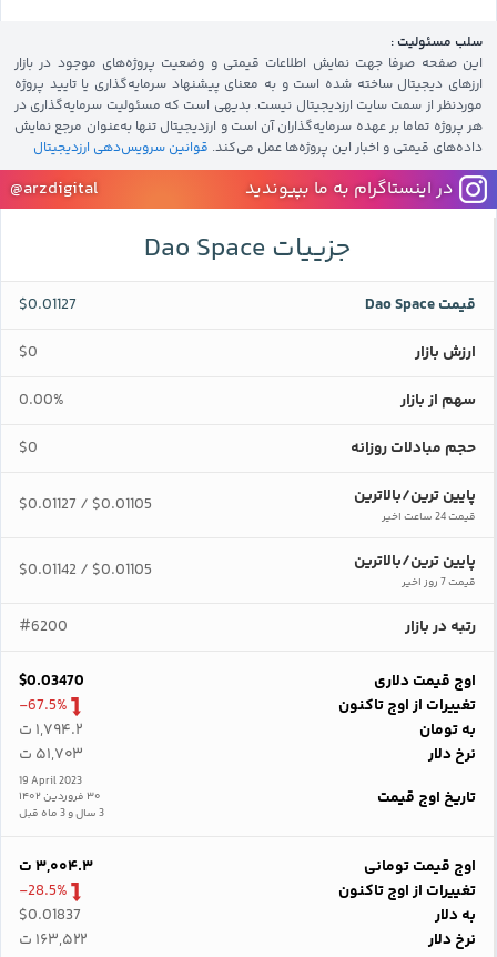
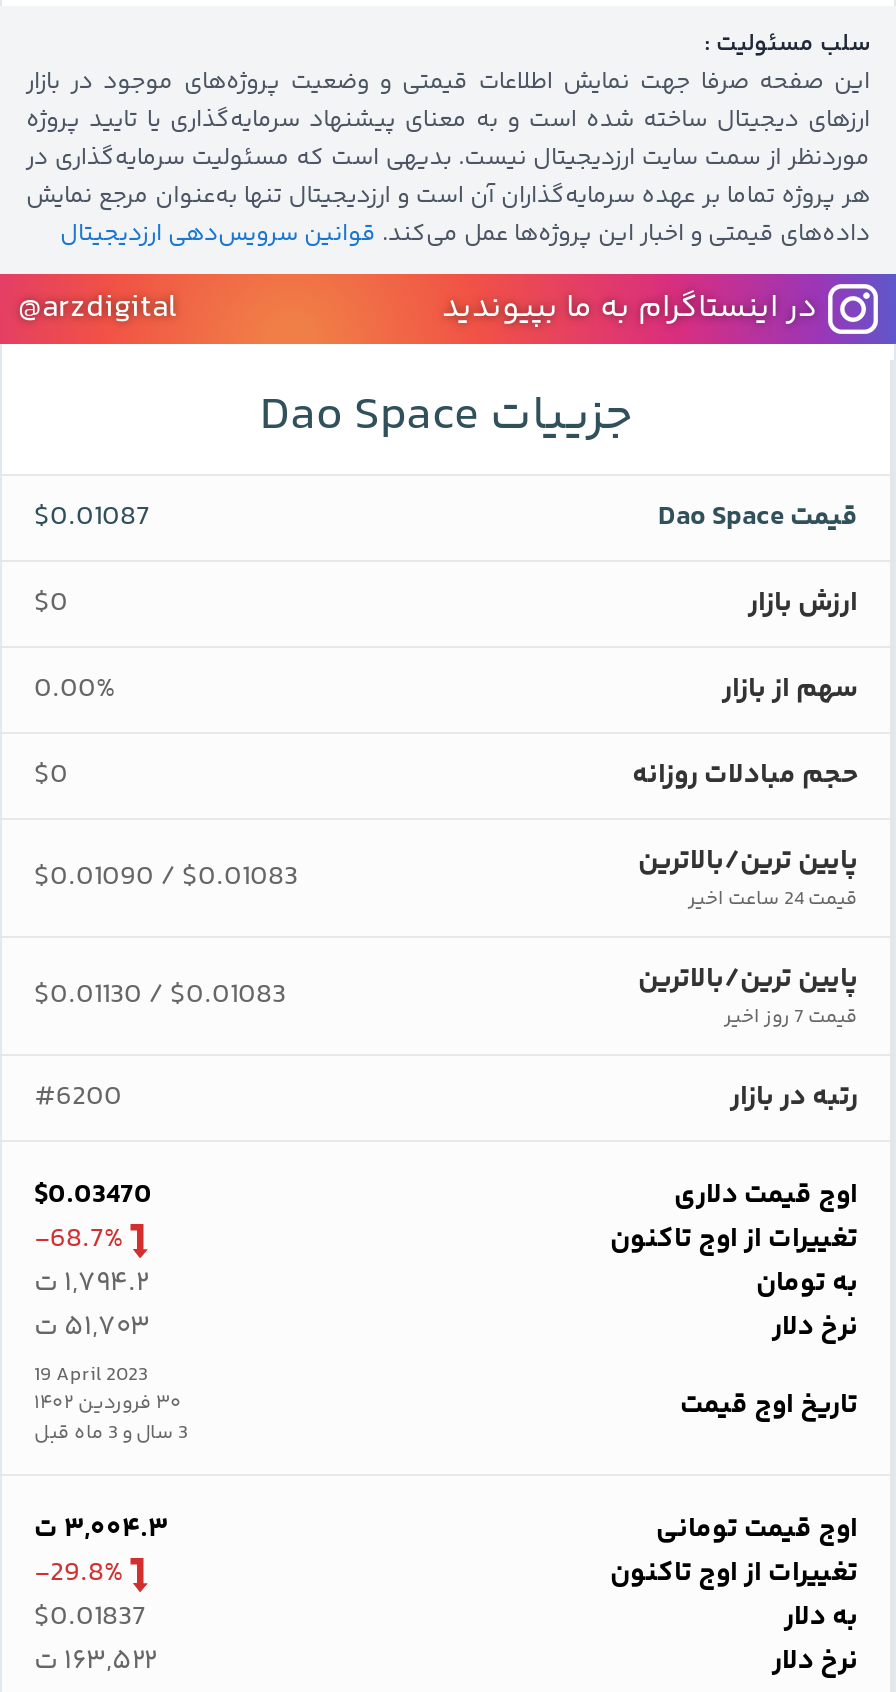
[19,293,77,318] $0.01127 -> [34,496,150,540] $0.01087
[19,493,152,518] $0.01127 / $0.01105 -> [34,856,298,901] $0.01090 / $0.01083
[19,559,152,583] $0.01142 / $0.01105 -> [34,974,286,1019] $0.01130 / $0.01083
[19,694,68,718] -67.5% -> [34,1218,124,1262] -68.7%
[19,879,68,904] -28.5% -> [34,1552,124,1596] -29.8%

